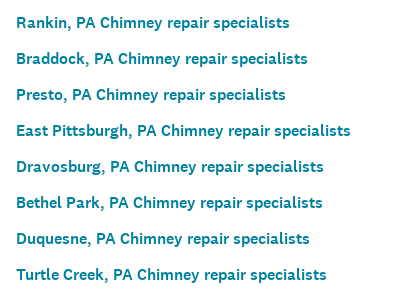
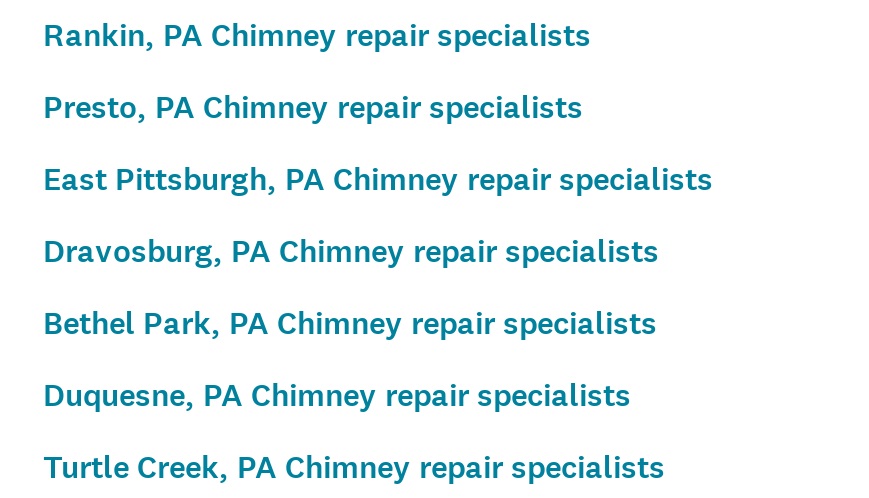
[16,48,308,69] Braddock, PA Chimney repair specialists -> none

